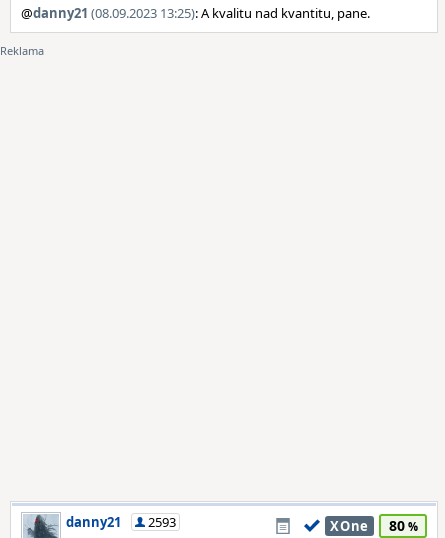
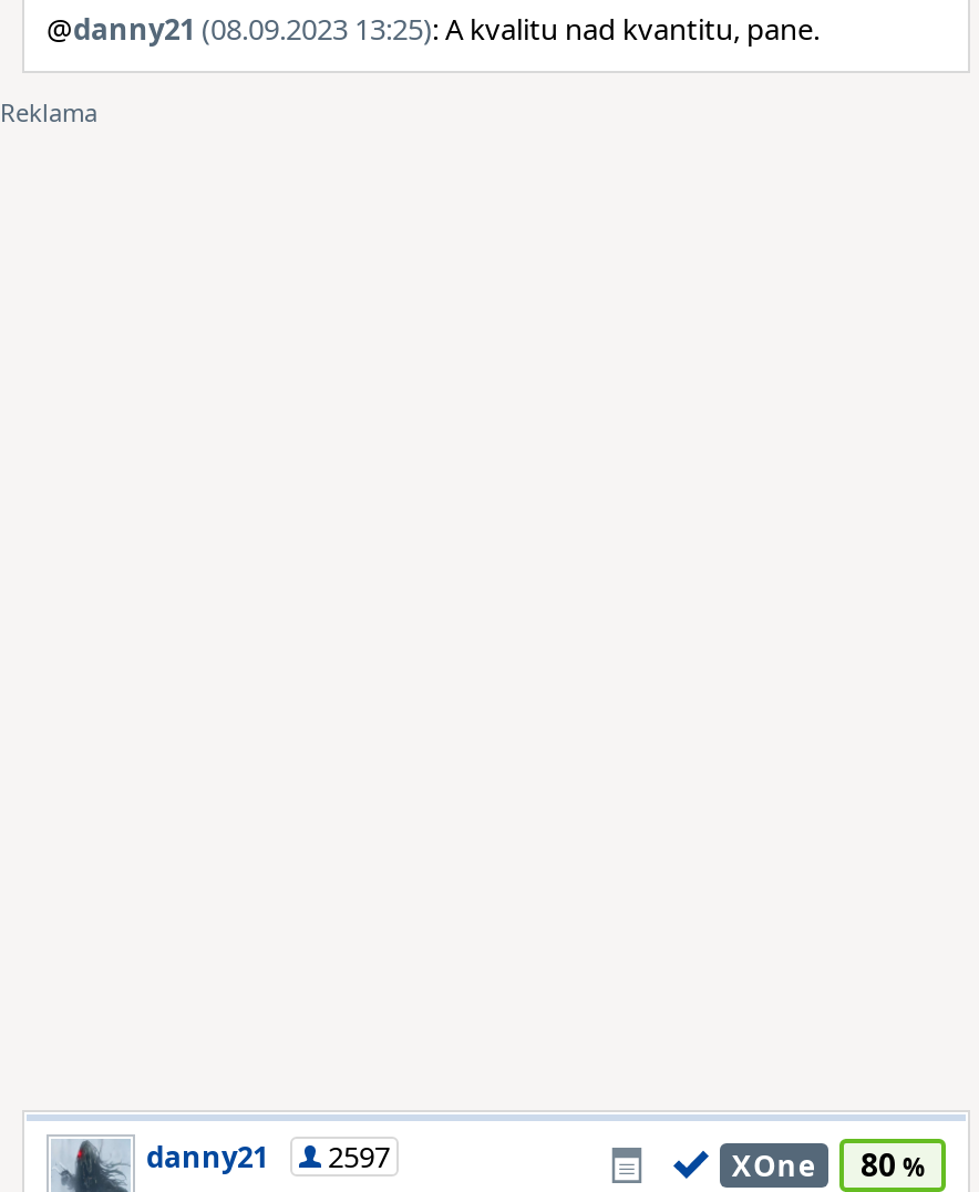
[66,513,176,531] danny21 2593 -> [146,1137,390,1176] danny21 2597

